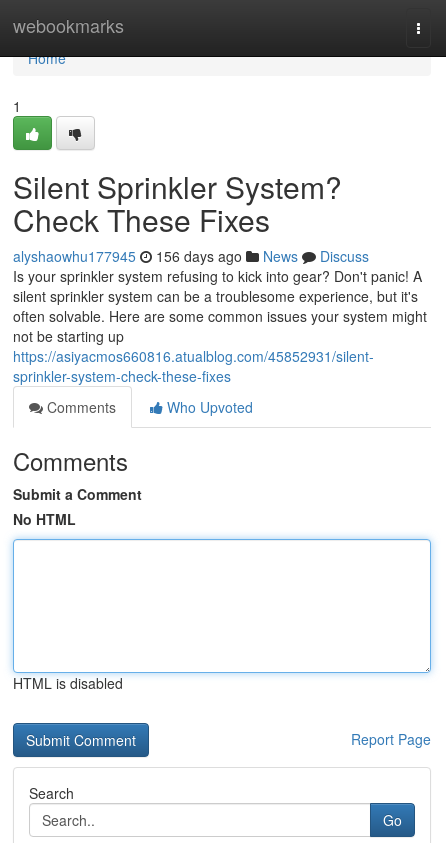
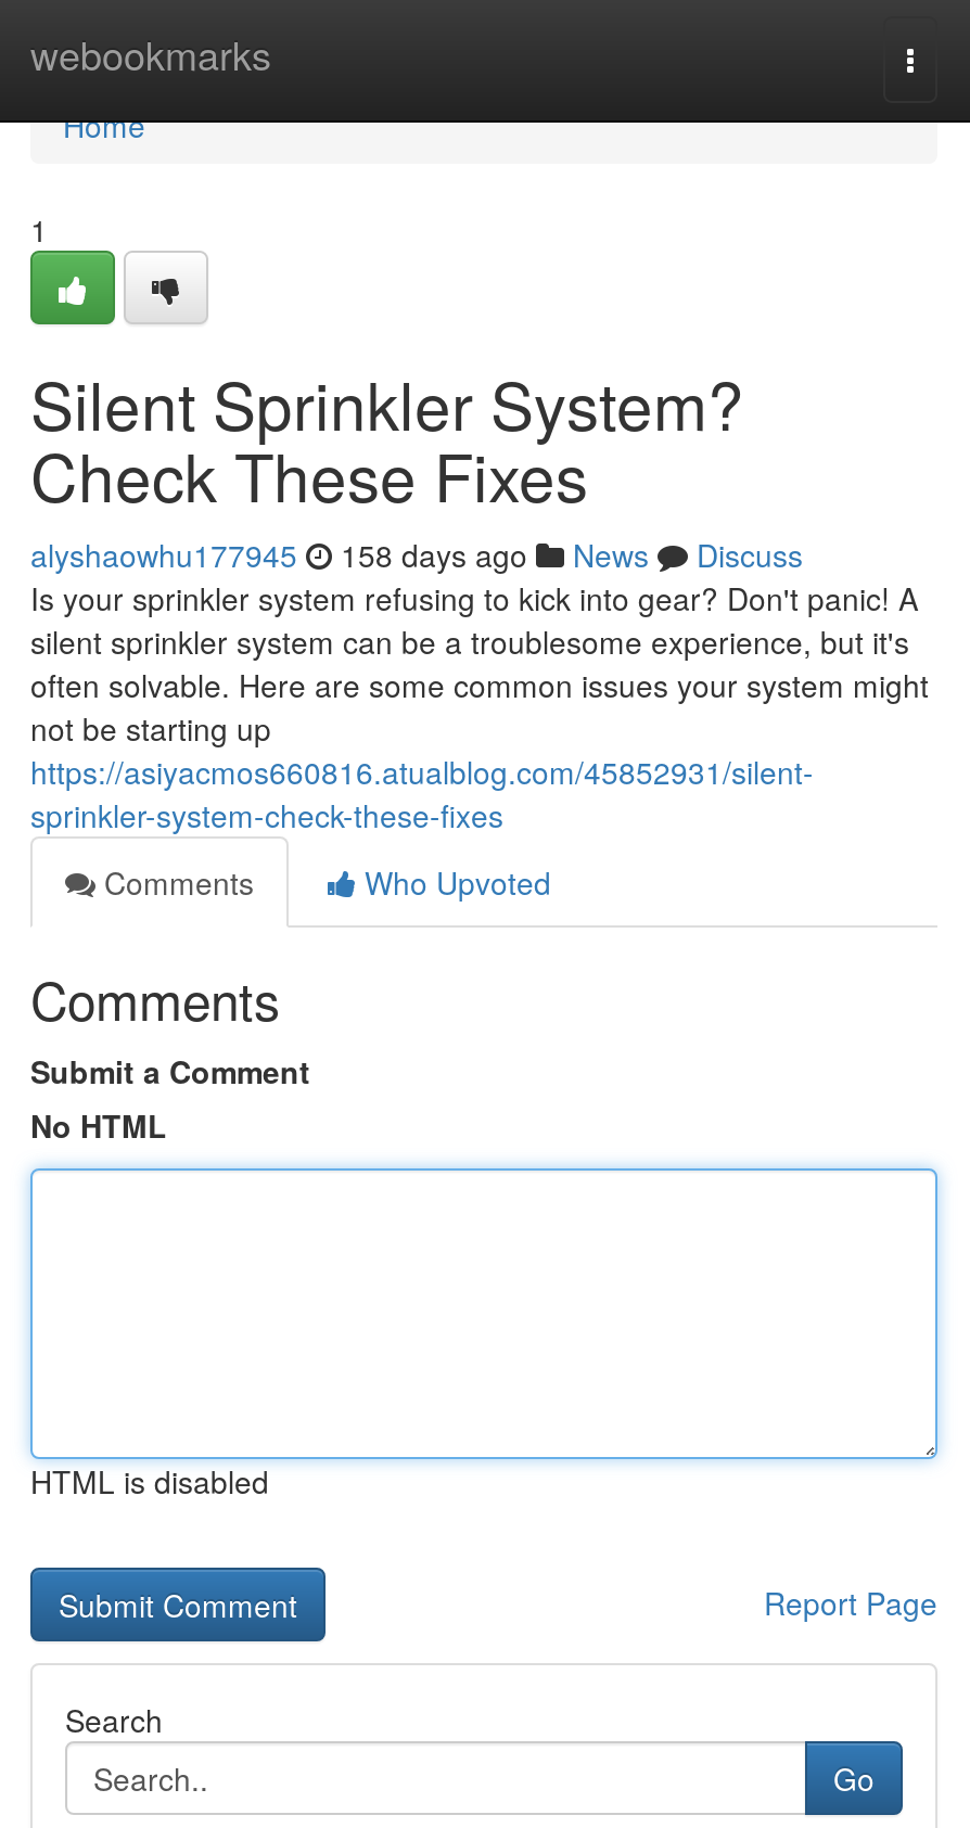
[13,246,369,266] alyshaowhu177945 156 days ago News Discuss -> [30,533,803,576] alyshaowhu177945 158 days ago News Discuss

